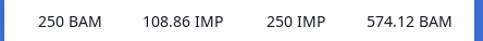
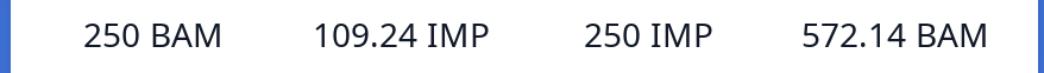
[38,11,223,32] 250 BAM 108.86 IMP -> [83,12,489,57] 250 BAM 109.24 IMP
[267,11,452,32] 250 IMP 574.12 BAM -> [584,12,989,57] 250 IMP 572.14 BAM

